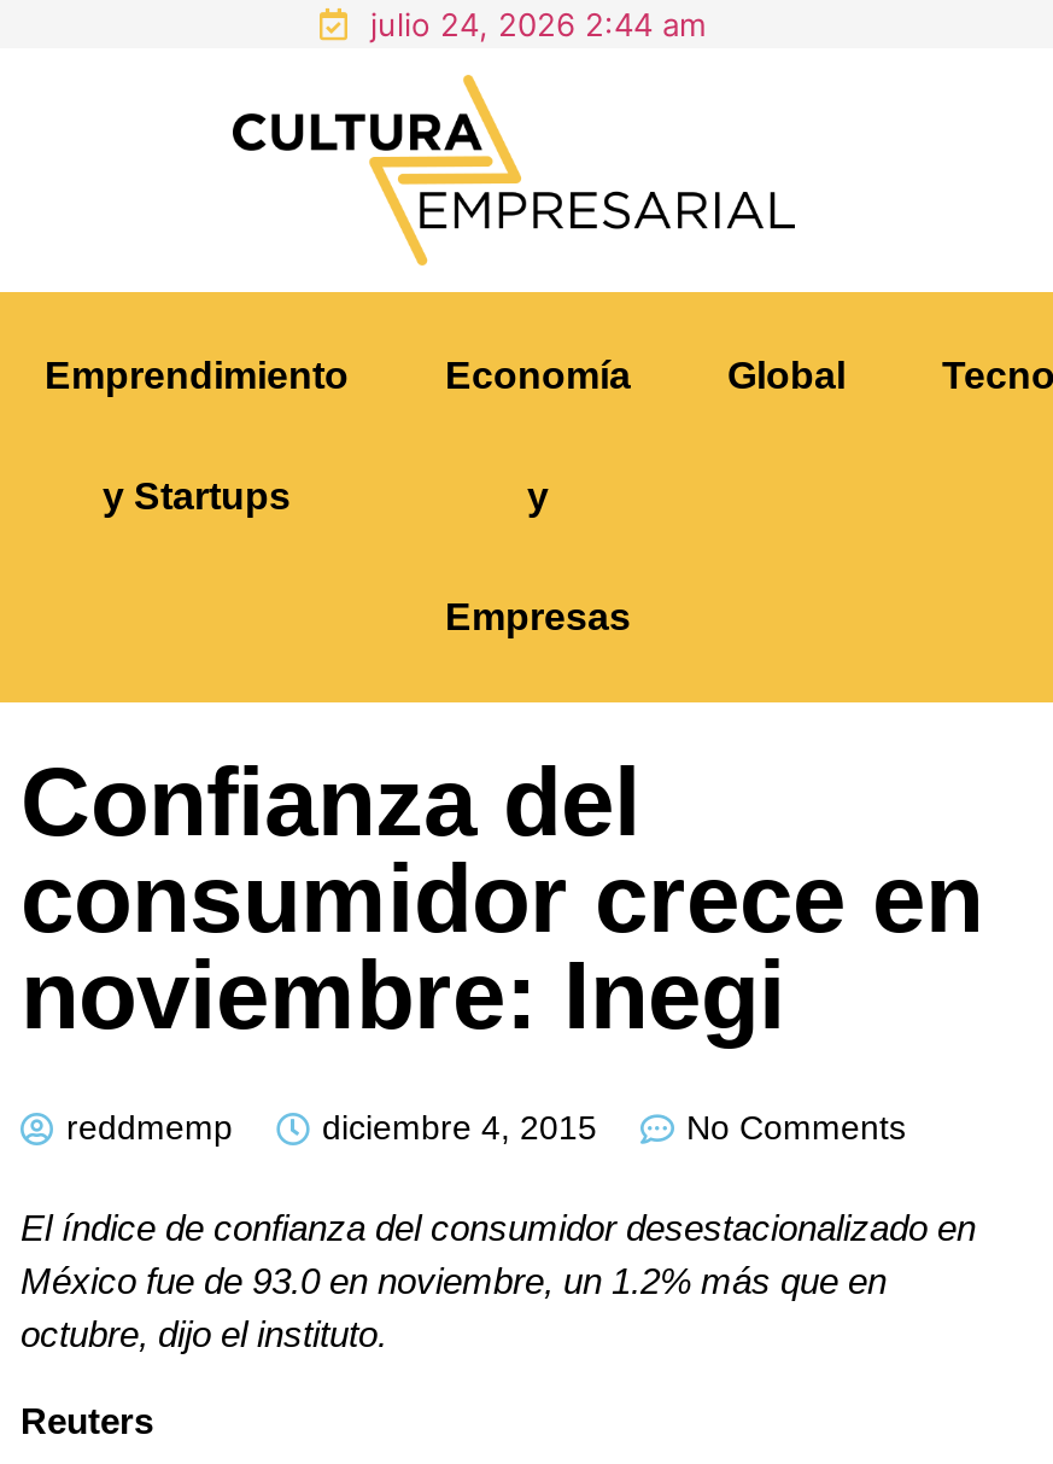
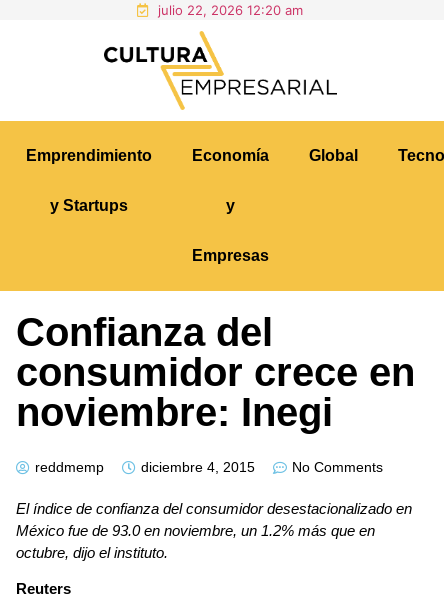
[370,5,706,43] julio 24, 2026 2:44 am -> [158,2,303,18] julio 22, 2026 12:20 am

